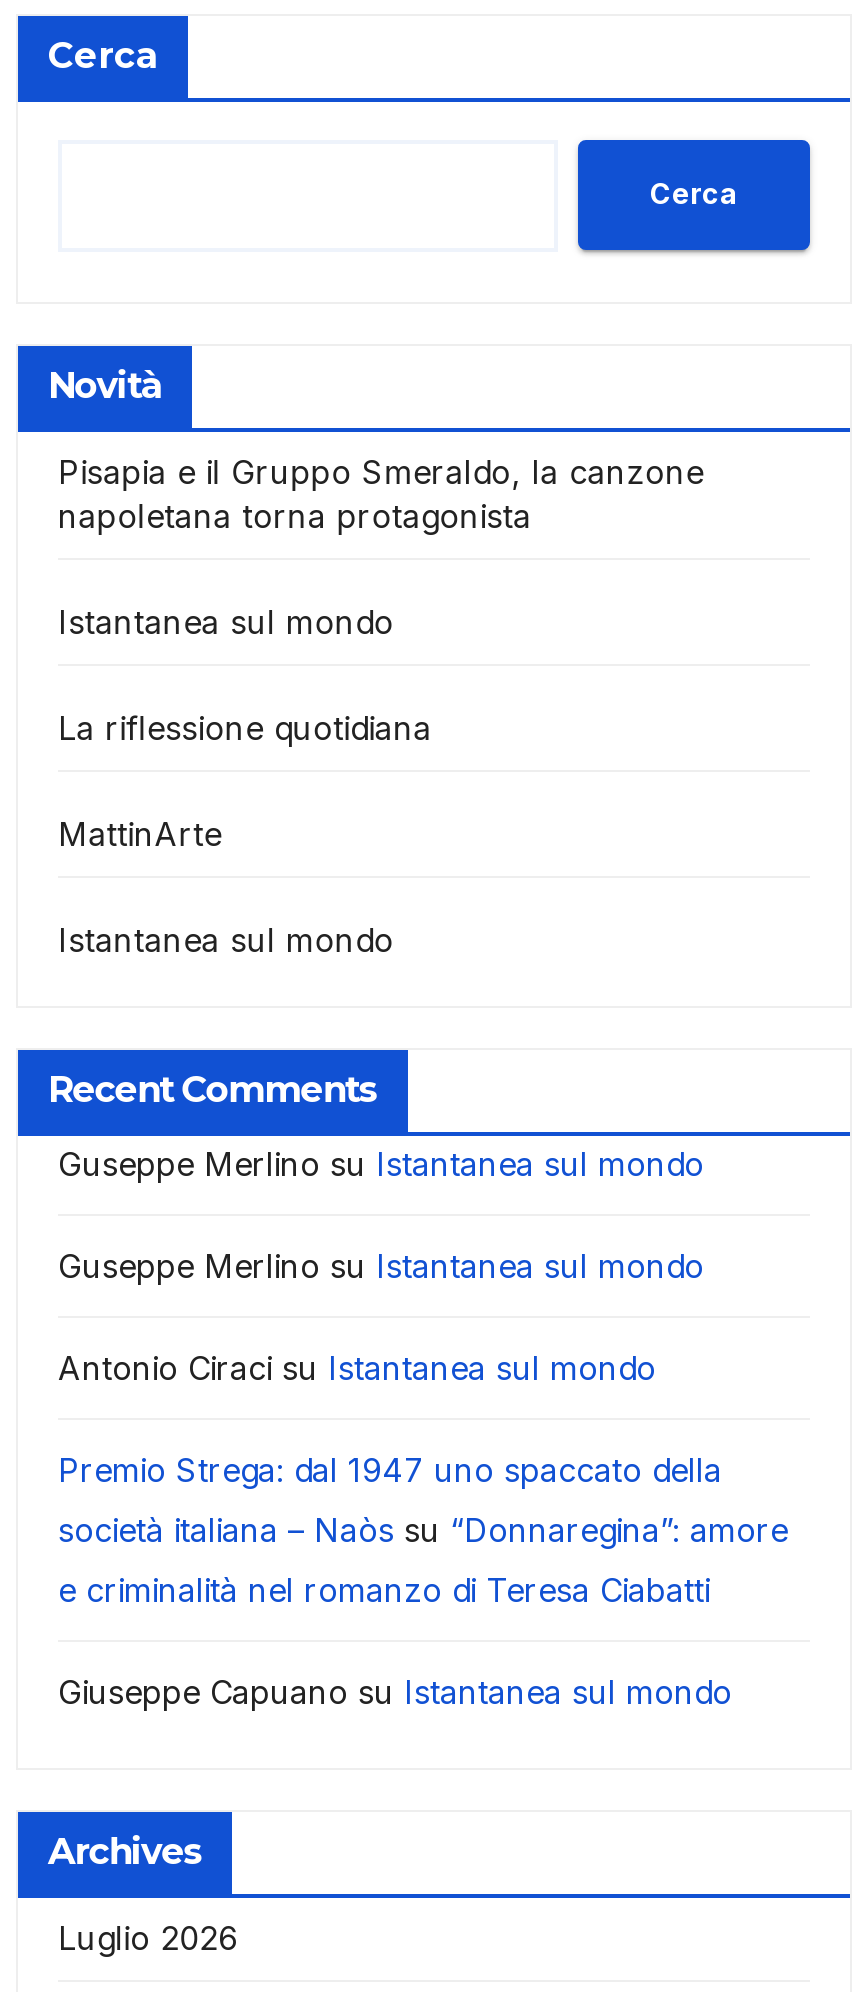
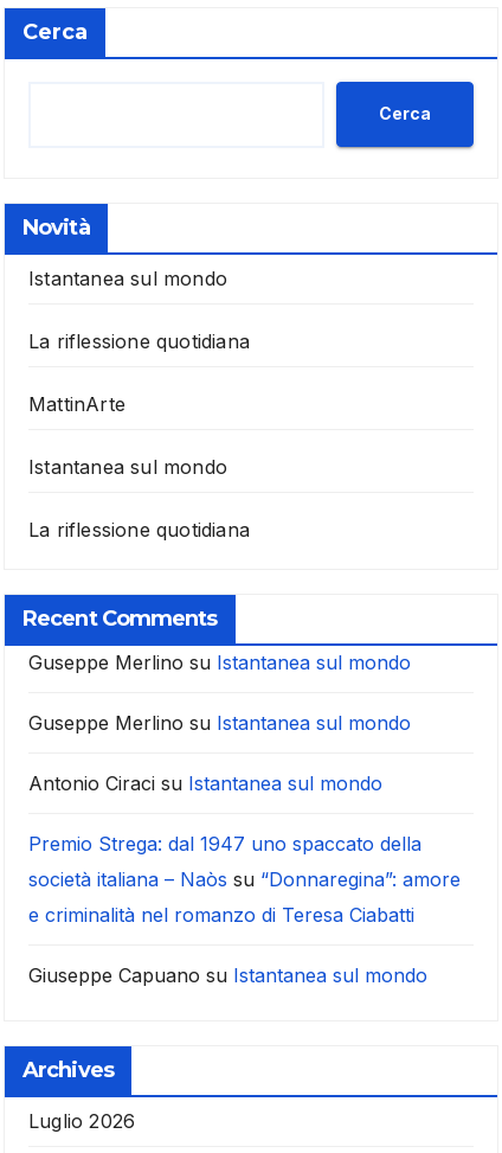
[58,451,704,535] Pisapia e il Gruppo Smeraldo, la canzone | napoletana torna protagonista -> none
moved [58,601,432,959] -> [28,266,250,478]: Istantanea sul mondo | La riflessione quotidiana | MattinArte | Istantanea sul mondo
none -> [28,517,250,541] La riflessione quotidiana

